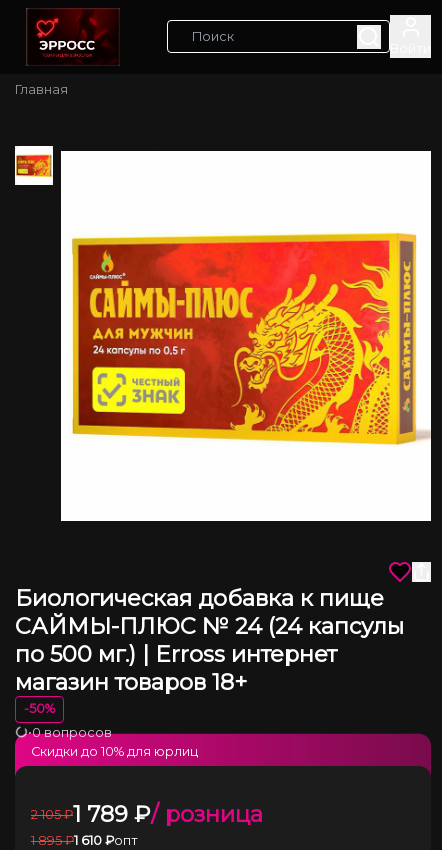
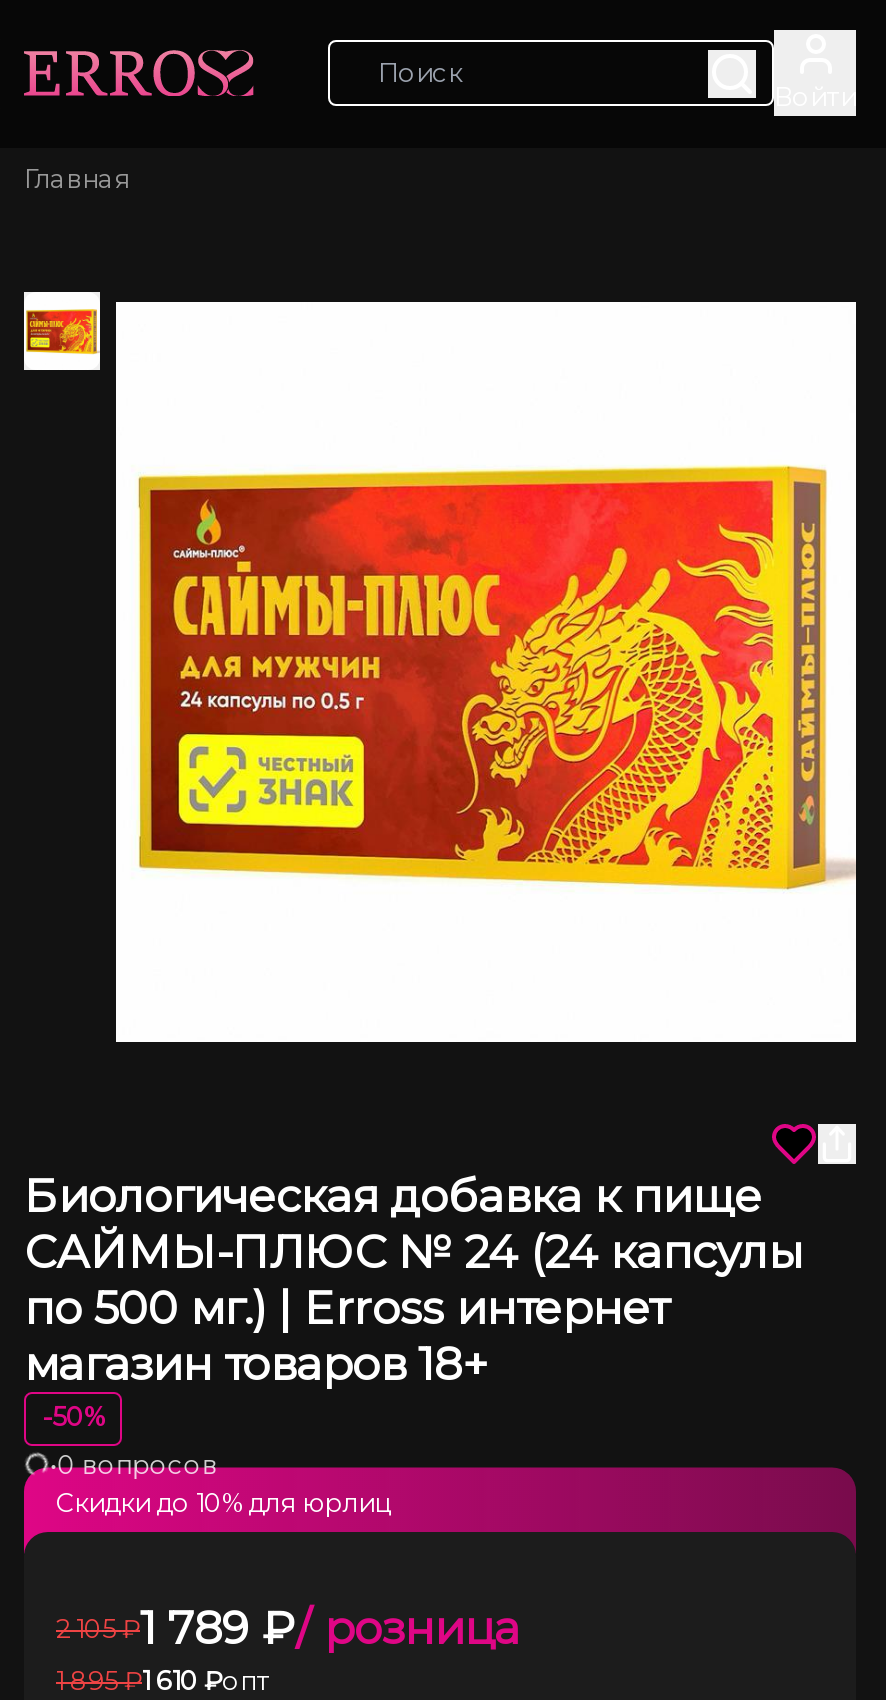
[16,8,130,65] [image] -> [22,18,256,114] [image]

